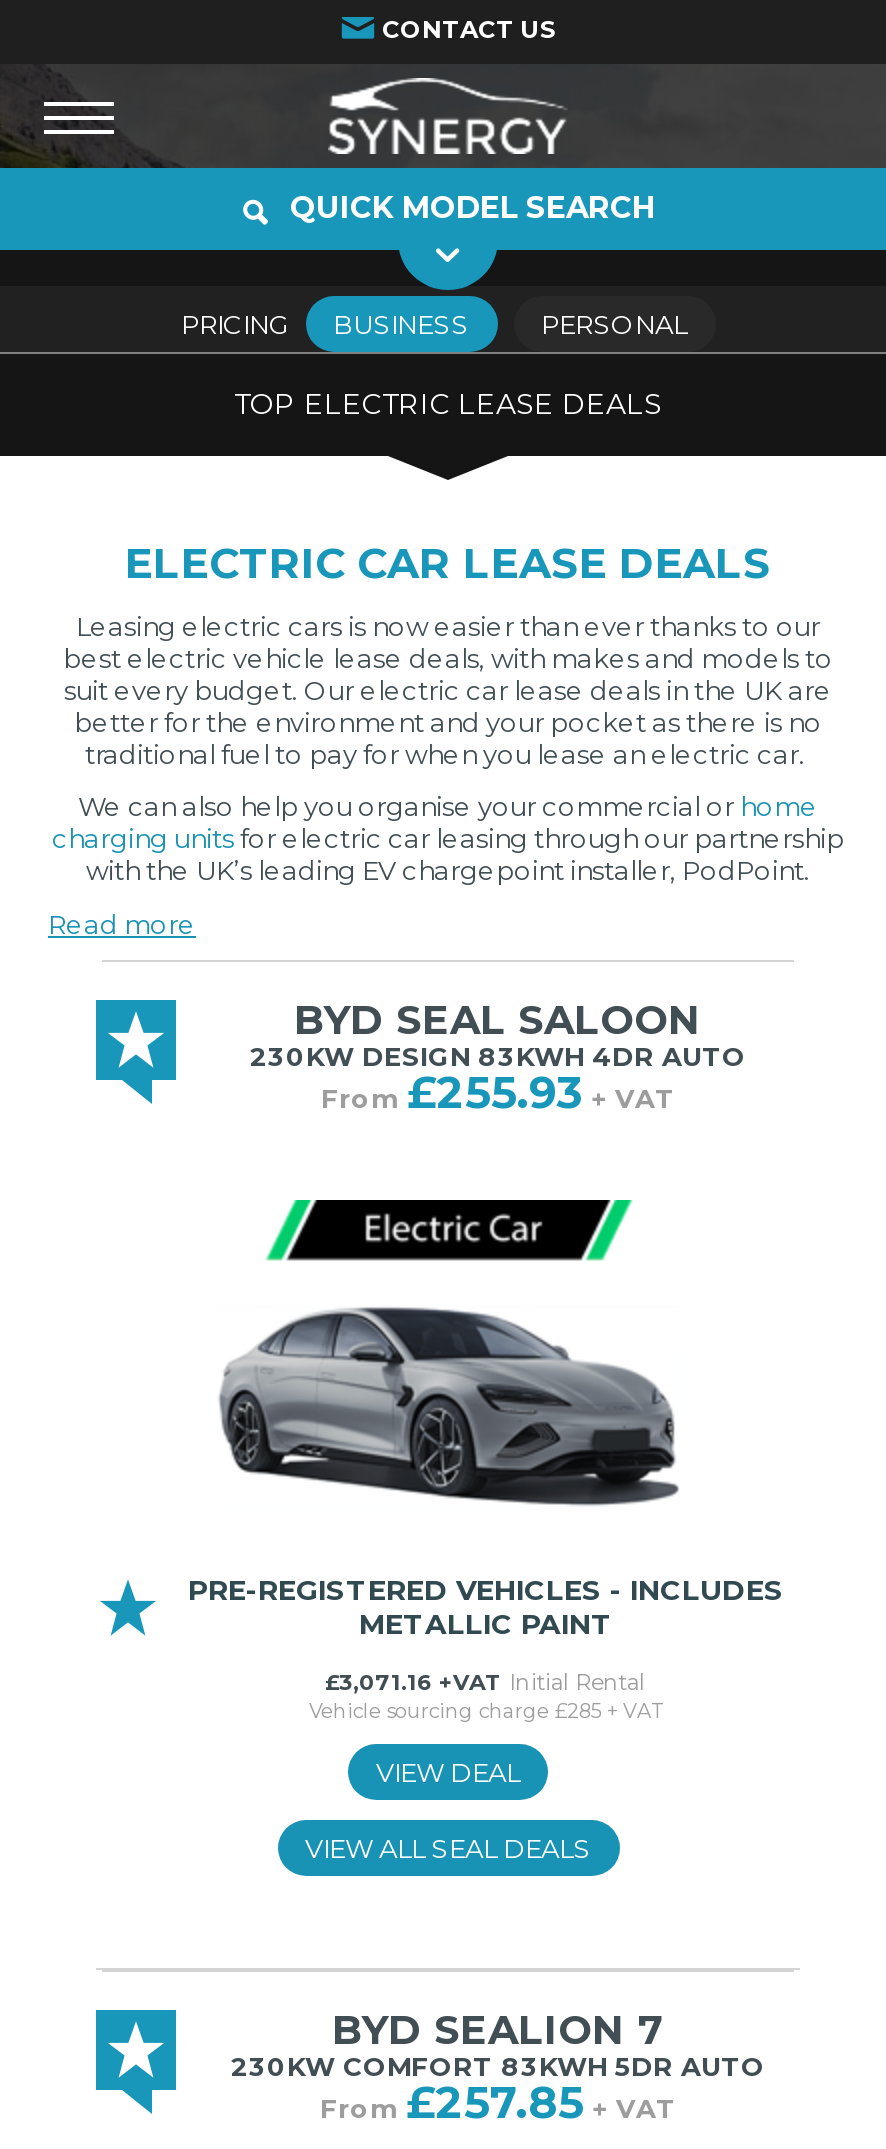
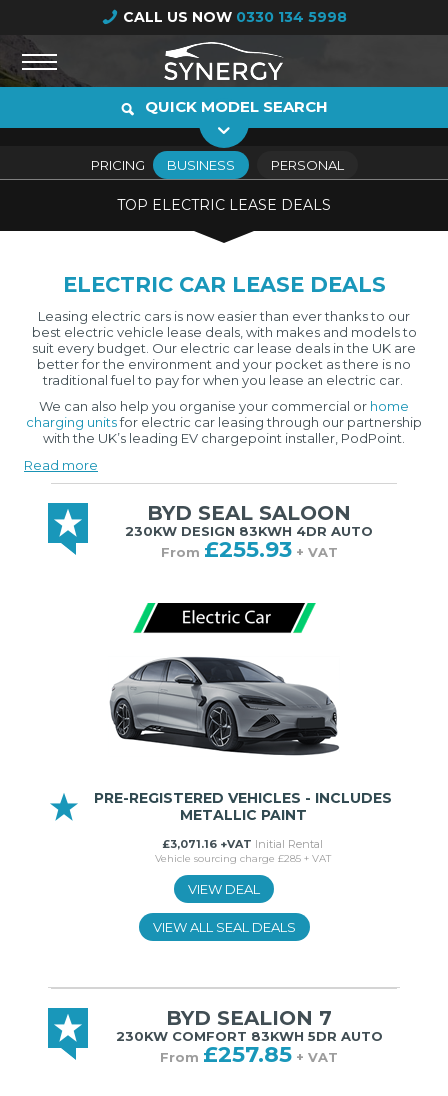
[382,14,556,44] CONTACT US -> [123,8,347,26] CALL US NOW 0330 134 5998

